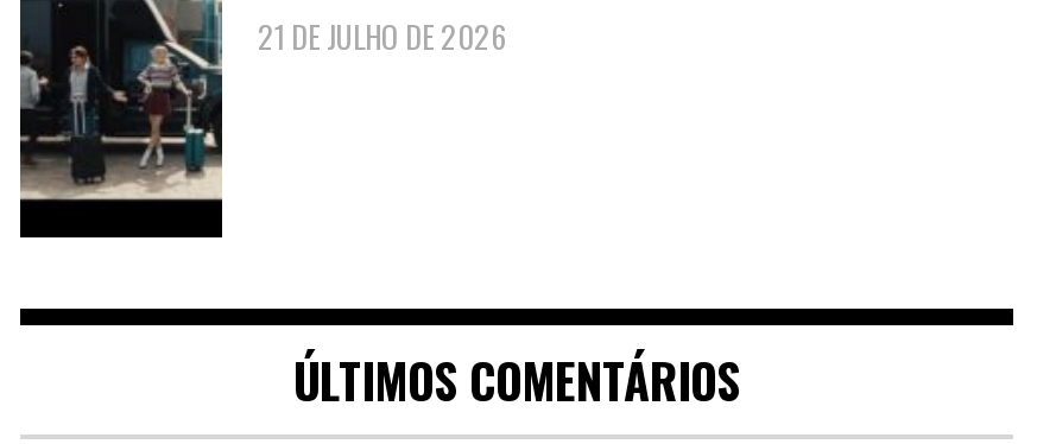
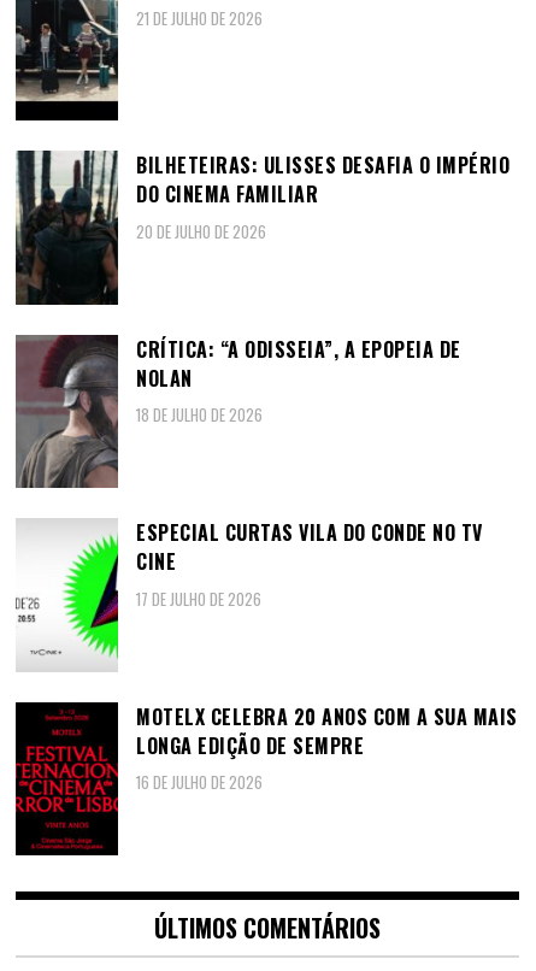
none -> [14,701,517,851] [image] | MOTELX CELEBRA 20 ANOS COM A SUA MAIS | LONGA EDIÇÃO DE SEMPRE | 16 DE JULHO DE 2026
none -> [16,149,510,306] [image] | BILHETEIRAS: ULISSES DESAFIA O IMPÉRIO | DO CINEMA FAMILIAR | 20 DE JULHO DE 2026
none -> [16,334,461,489] [image] | CRÍTICA: “A ODISSEIA”, A EPOPEIA DE | NOLAN | 18 DE JULHO DE 2026
none -> [17,518,482,671] [image] | ESPECIAL CURTAS VILA DO CONDE NO TV | CINE | 17 DE JULHO DE 2026

